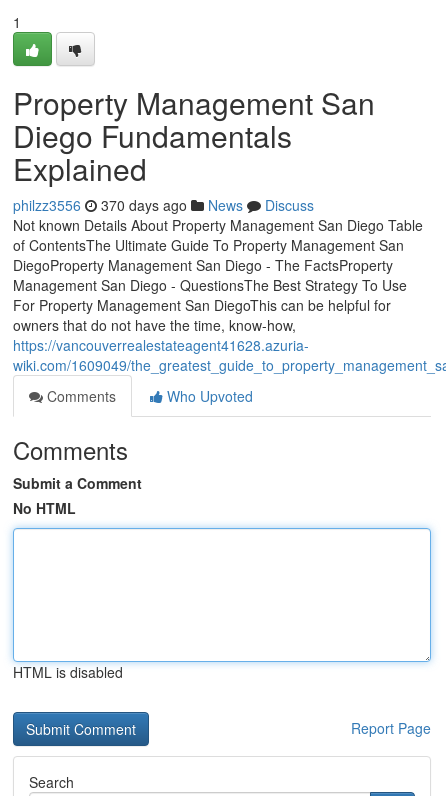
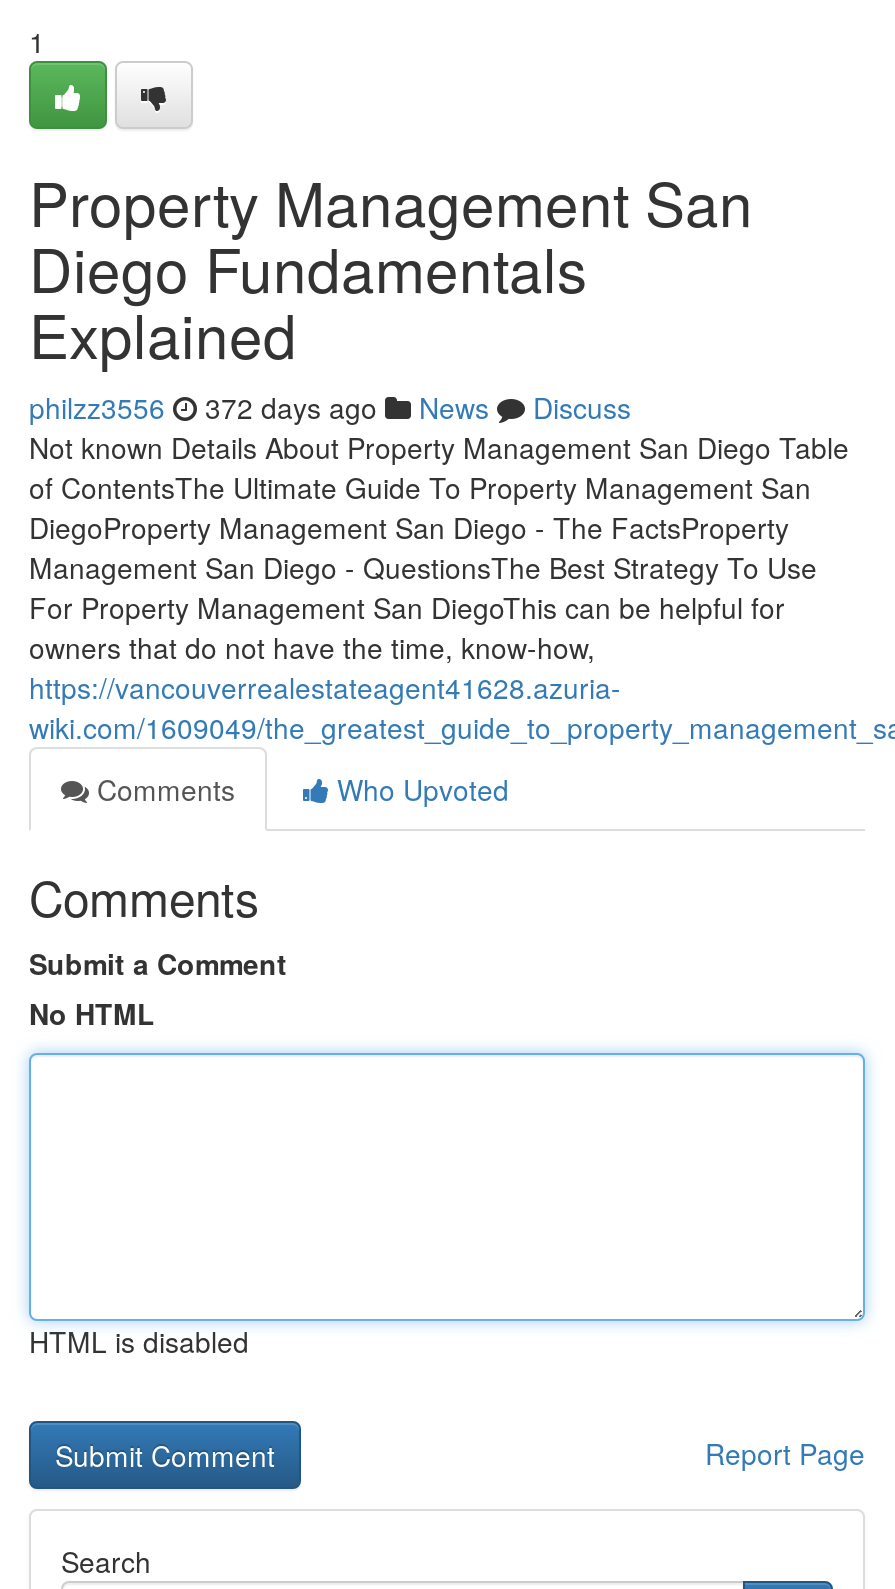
[13,195,314,215] philzz3556 370 days ago News Discuss -> [29,387,631,427] philzz3556 372 days ago News Discuss

